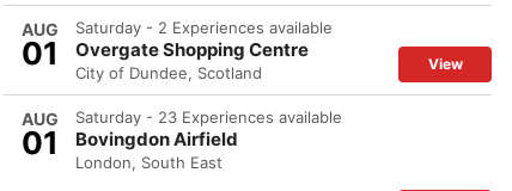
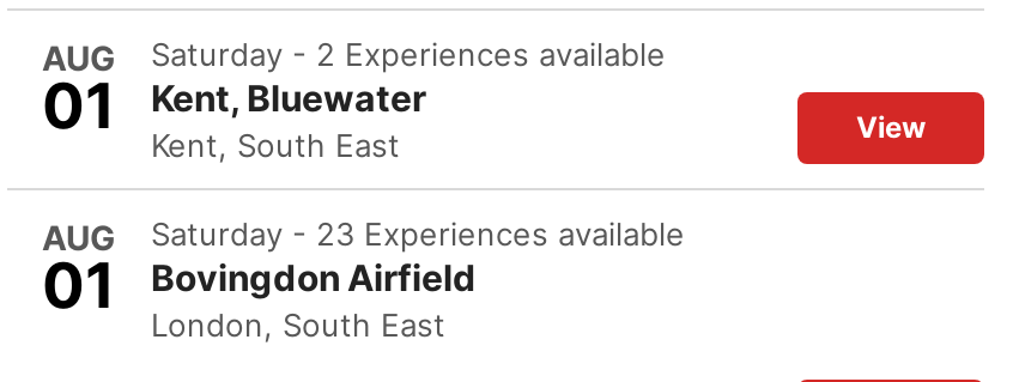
[75,38,309,61] Overgate Shopping Centre -> [151,75,426,120] Kent, Bluewater
[75,63,262,82] City of Dundee, Scotland -> [151,125,400,164] Kent, South East

